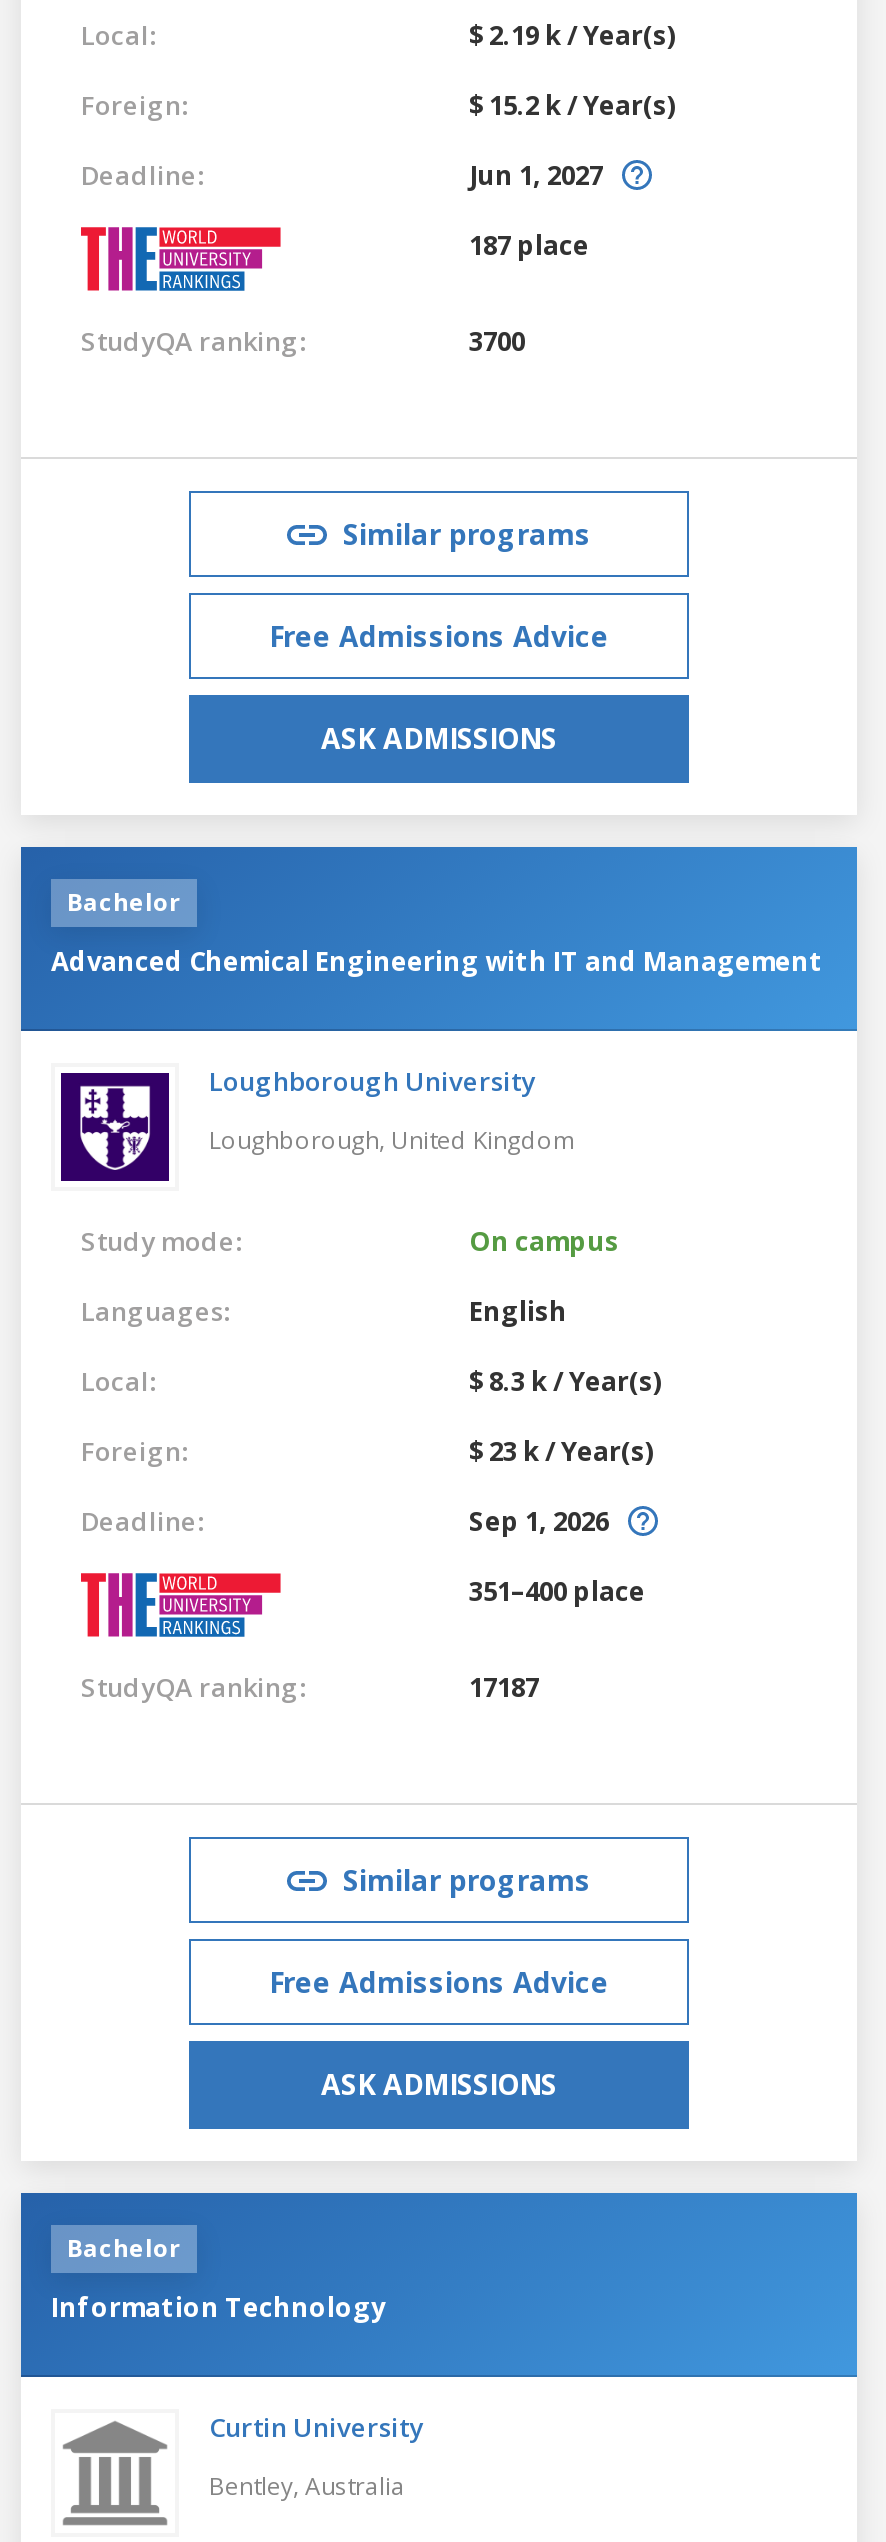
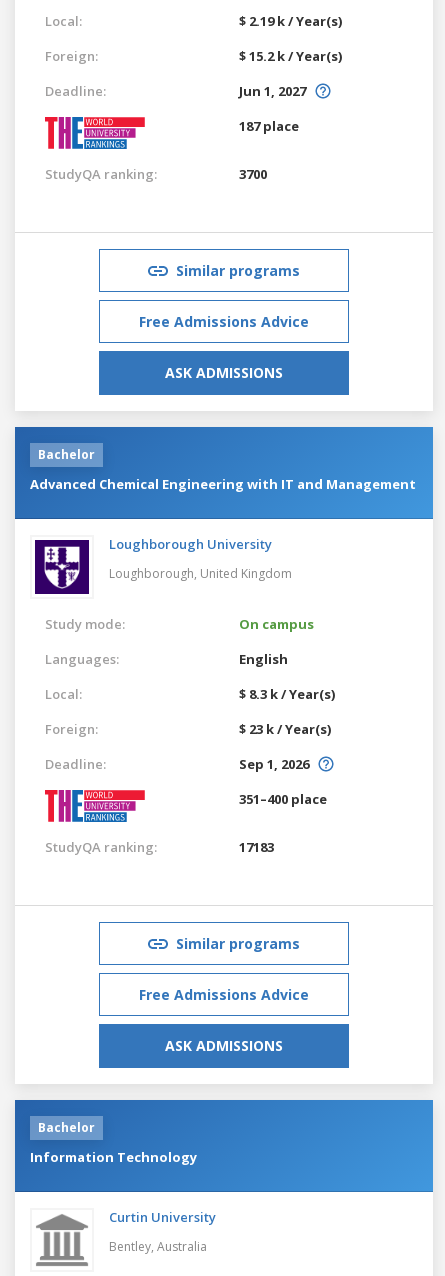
[469,1669,539,1705] 17187 -> [239,838,274,856] 17183

